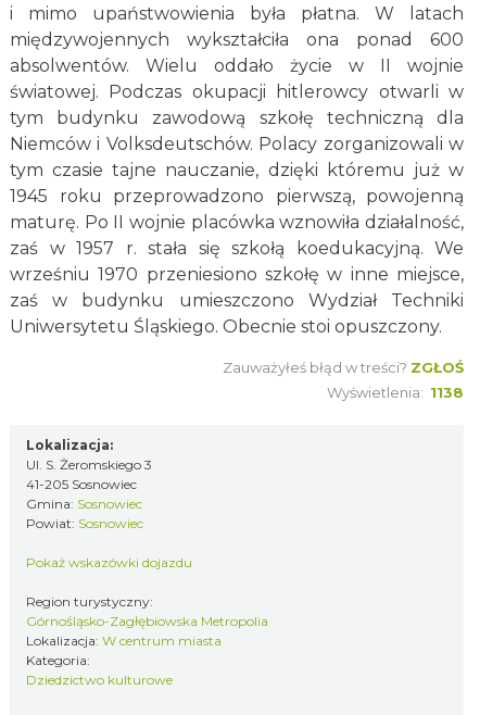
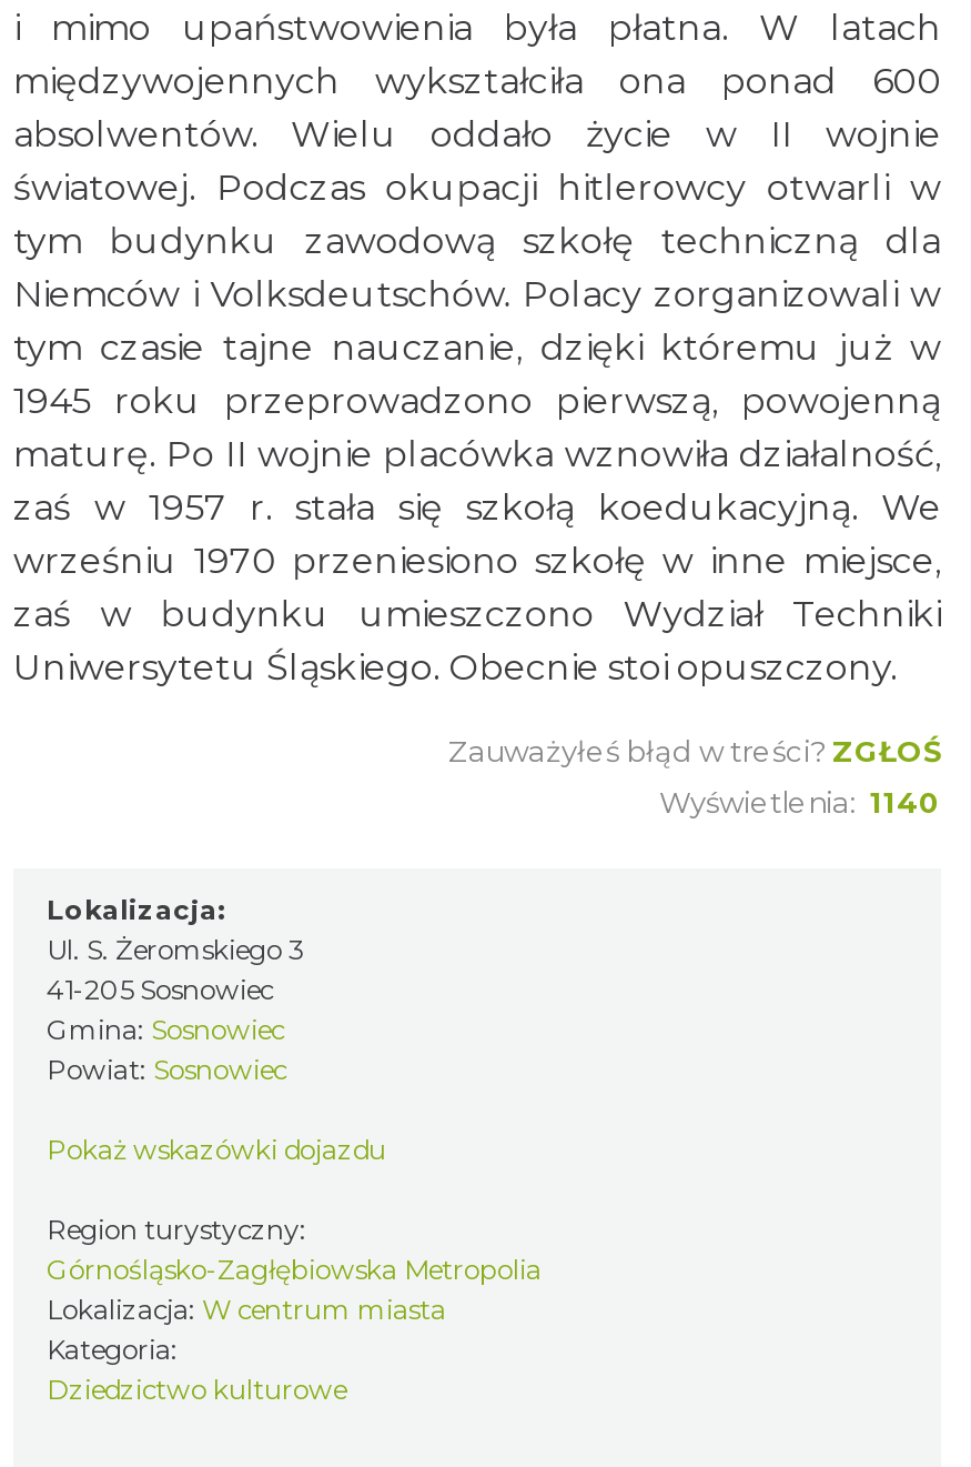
[327,384,464,401] Wyświetlenia: 1138 -> [659,784,941,820] Wyświetlenia: 1140

